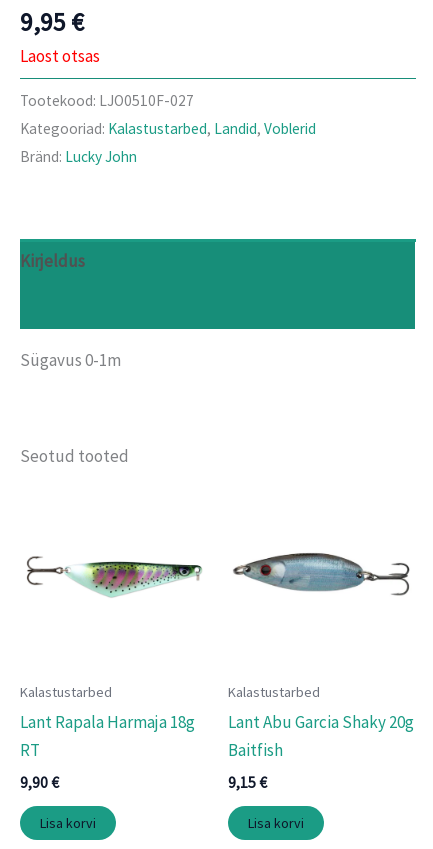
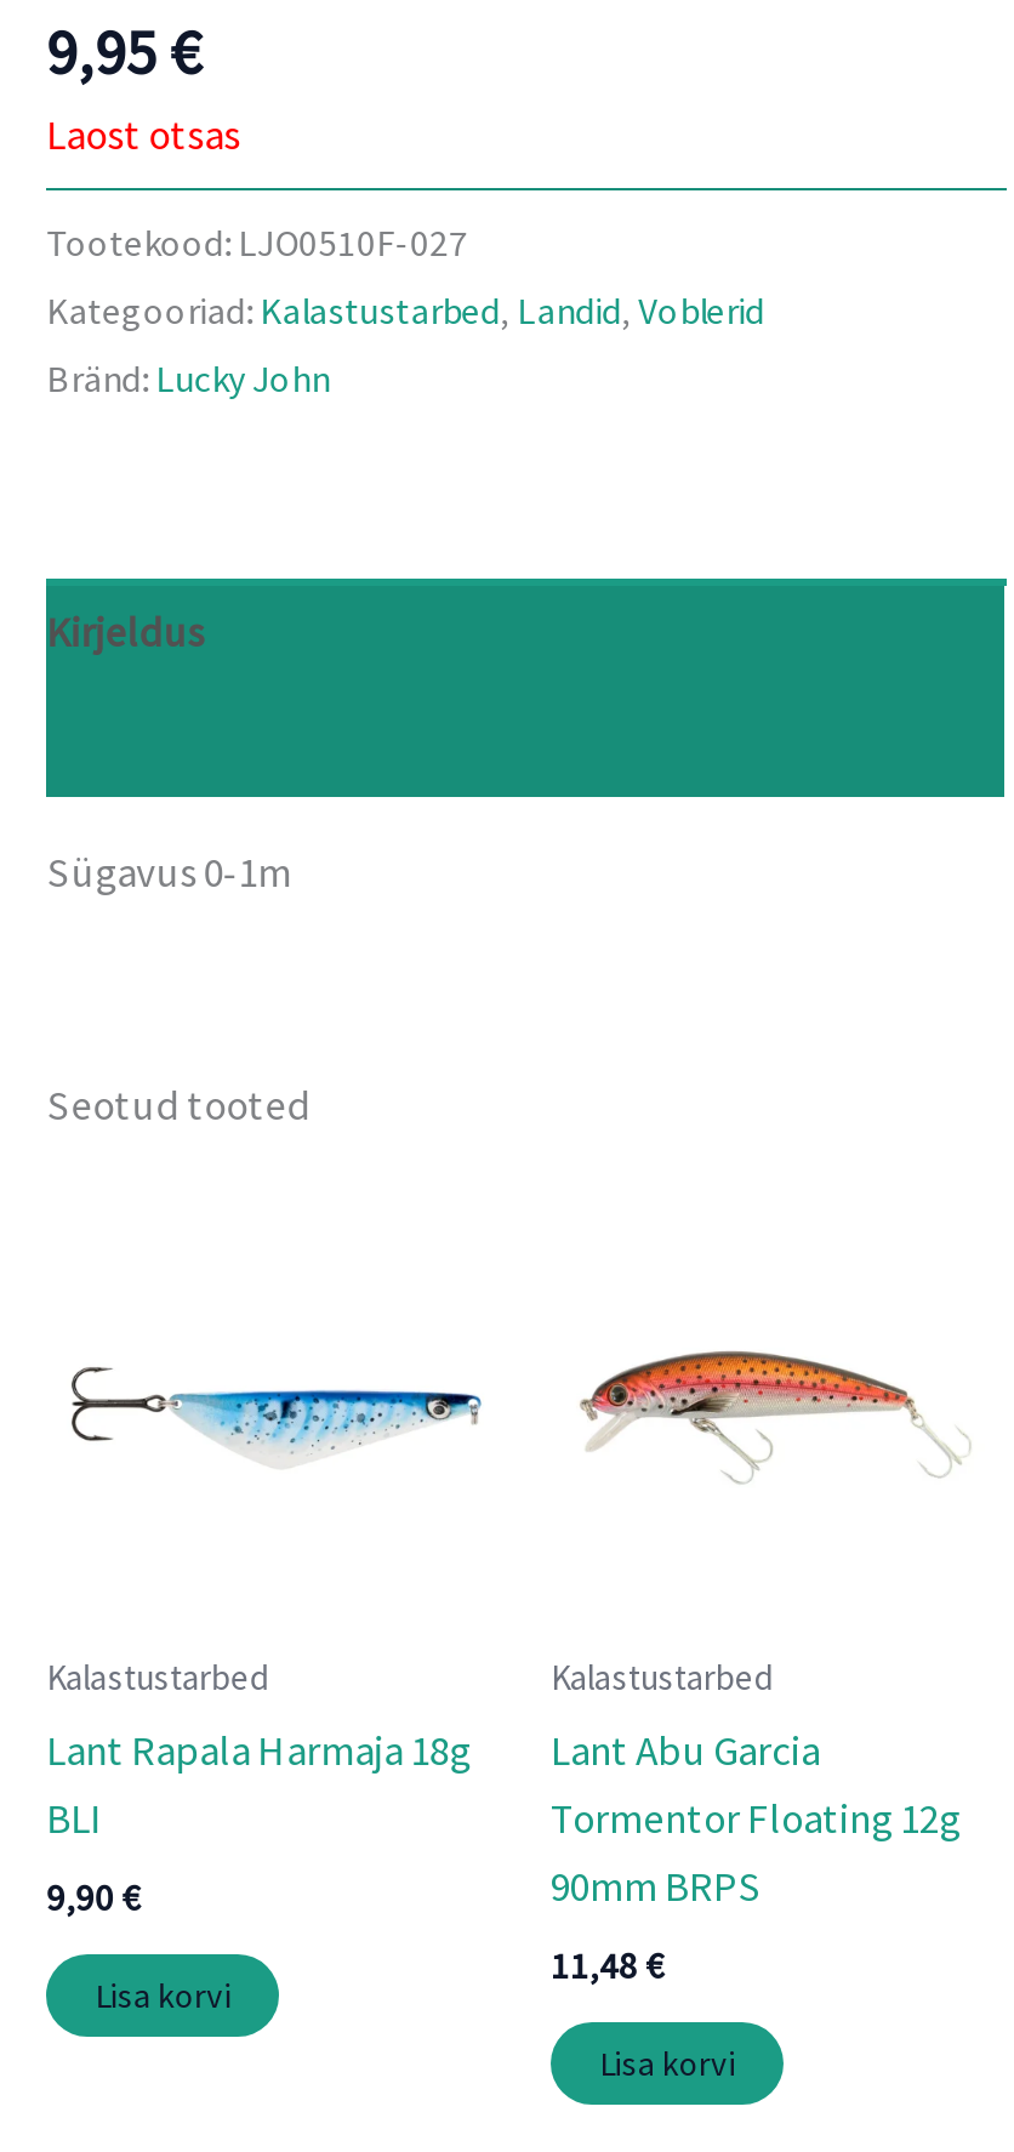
[26,555,203,600] [image] -> [63,1348,488,1459] [image]
[232,552,410,605] [image] -> [565,1340,990,1481] [image]
[228,711,414,761] Lant Abu Garcia Shaky 20g | Baitfish -> [551,1724,961,1914] Lant Abu Garcia | Tormentor Floating 12g | 90mm BRPS
[20,739,40,761] RT -> [47,1792,102,1846] BLI
[228,773,267,792] 9,15 € -> [551,1941,665,1988] 11,48 €

